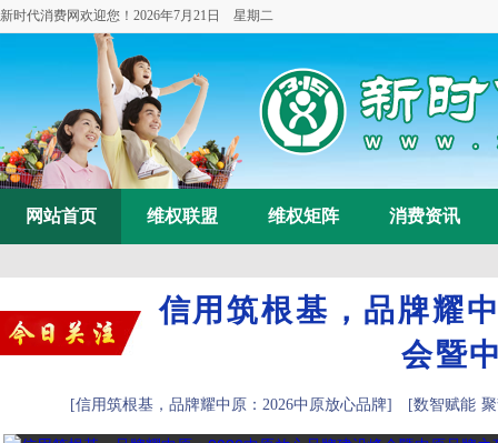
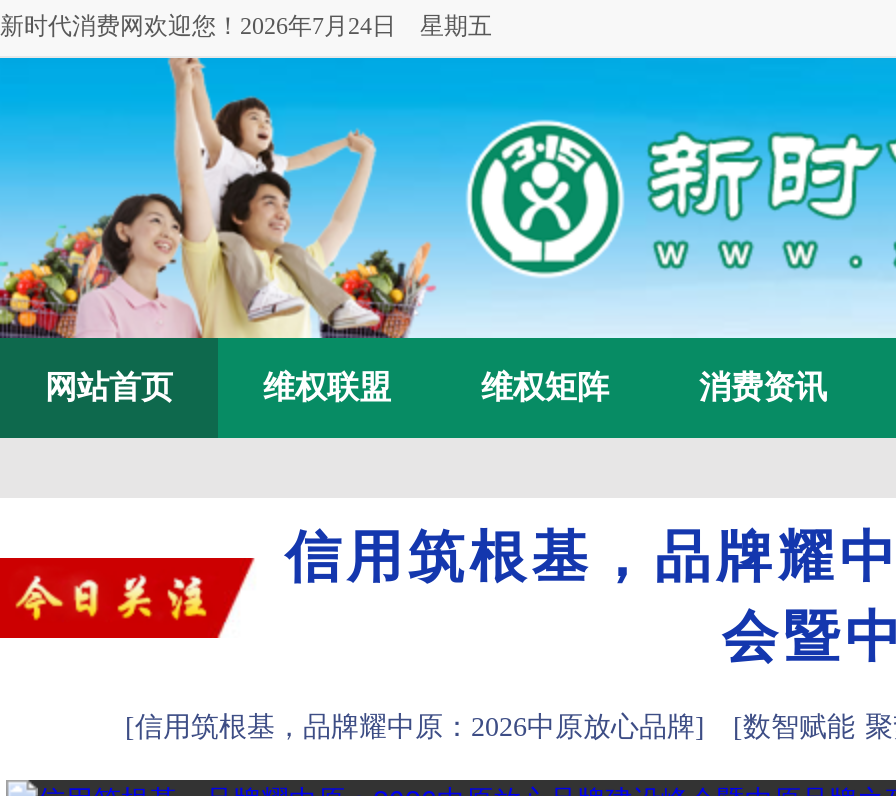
[0,8,287,23] 新时代消费网欢迎您！2026年7月21日 星期二 -> [0,12,516,40] 新时代消费网欢迎您！2026年7月24日 星期五

